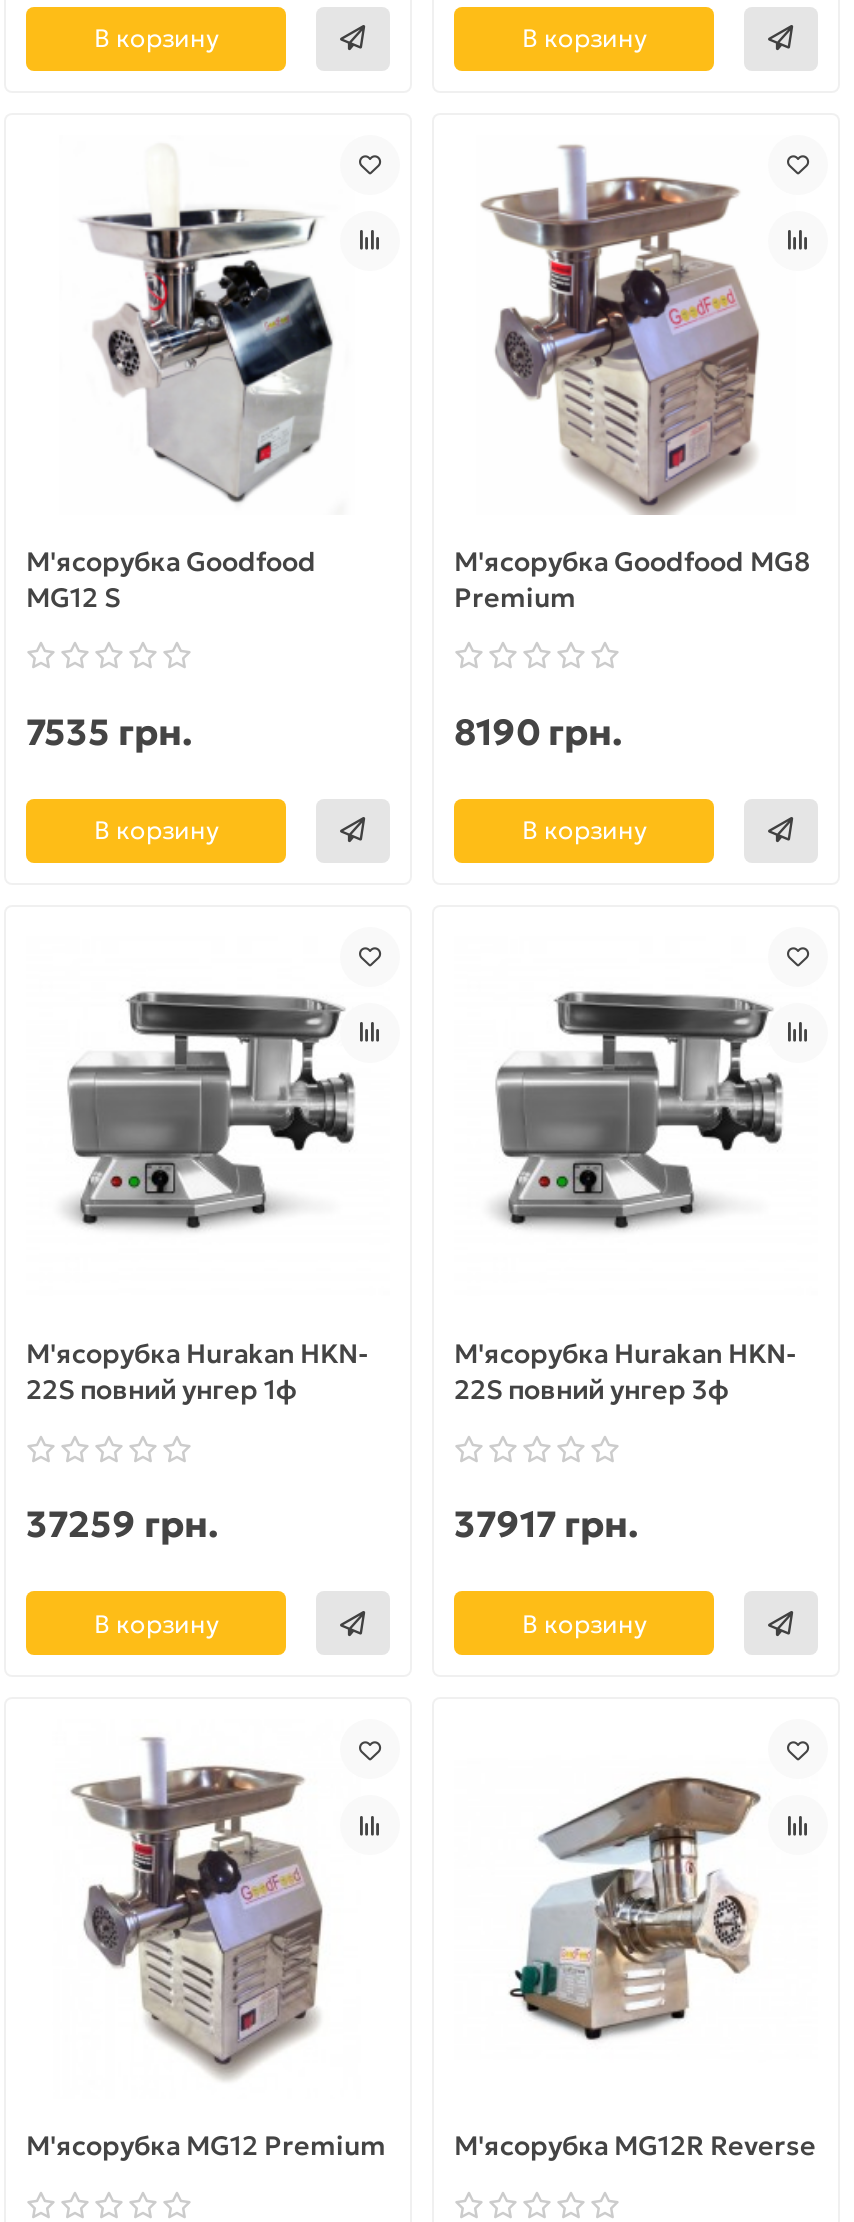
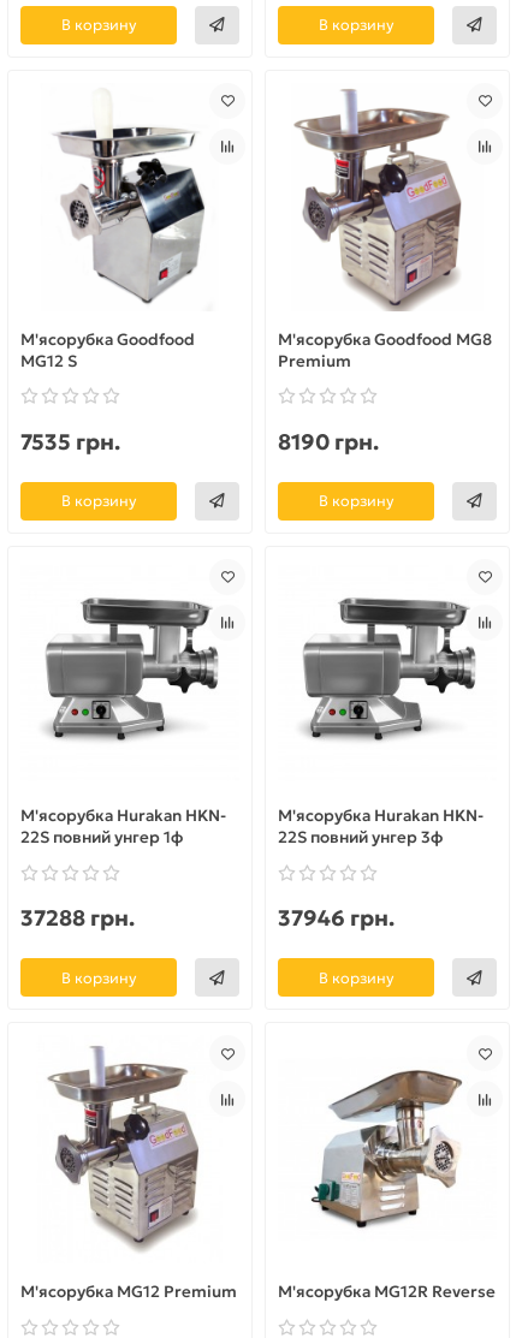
[26,1501,218,1547] 37259 грн. -> [20,904,135,932] 37288 грн.
[454,1501,638,1547] 37917 грн. -> [278,904,395,932] 37946 грн.

